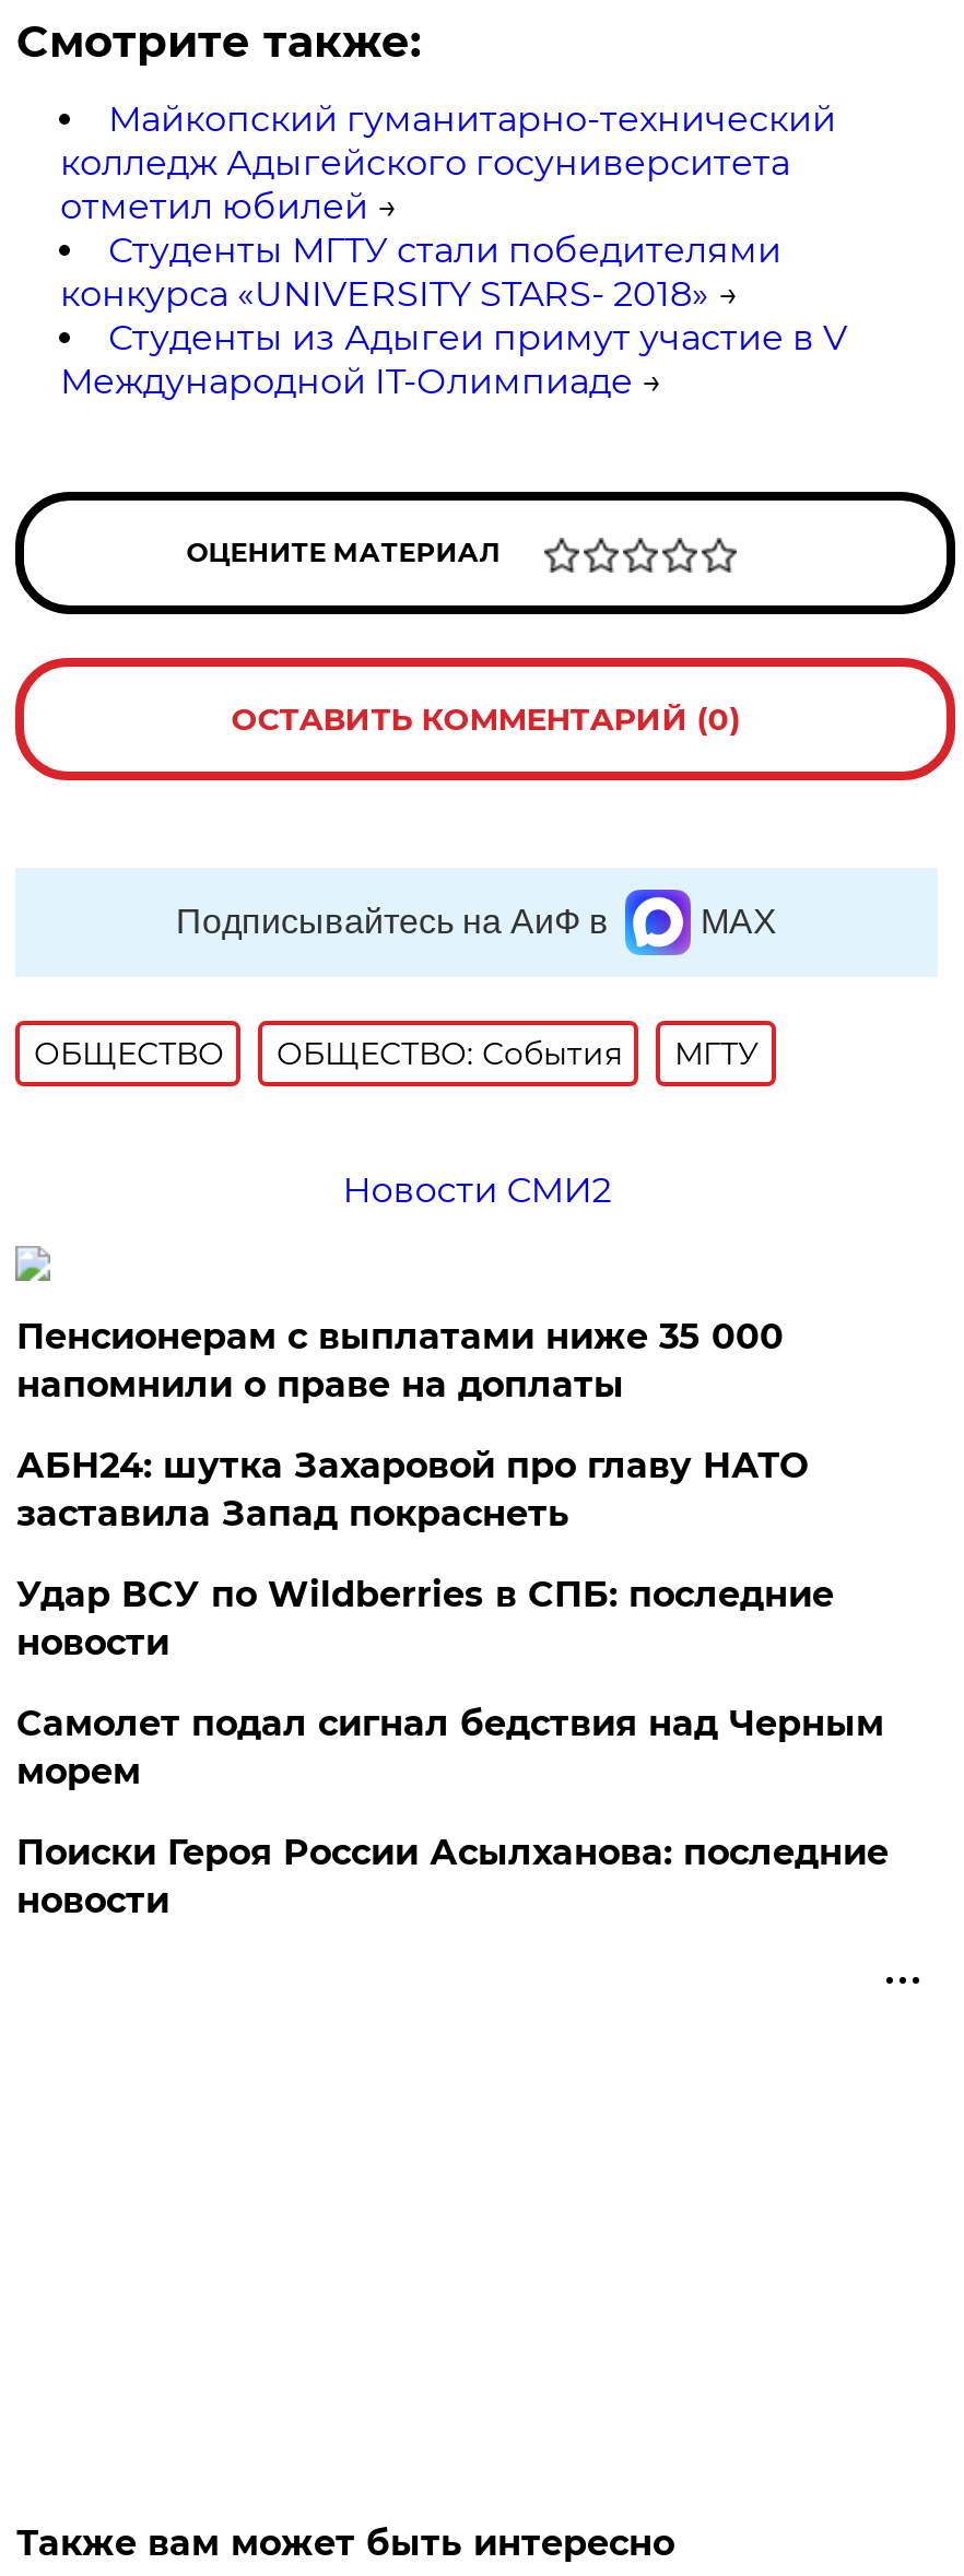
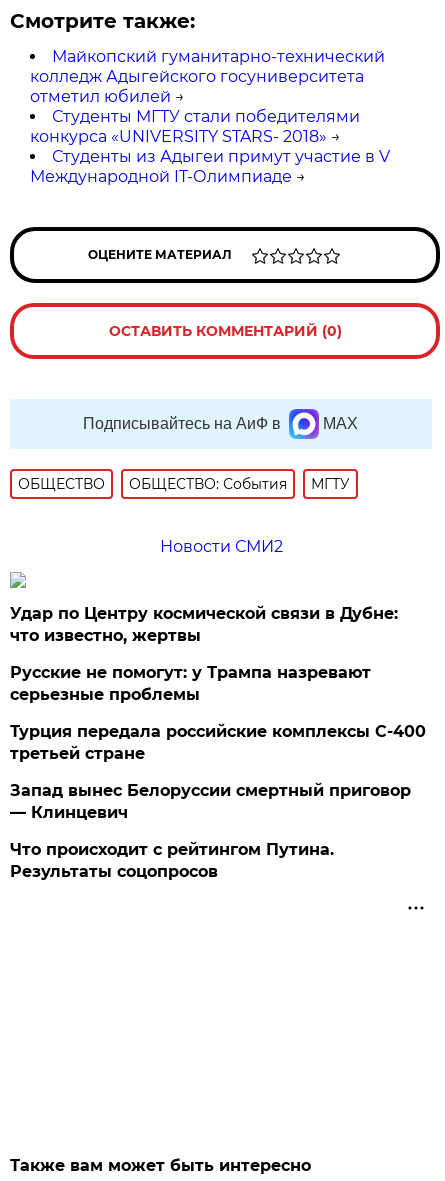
[16,1316,783,1406] Пенсионерам с выплатами ниже 35 000 | напомнили о праве на доплаты -> [10,604,398,645] Удар по Центру космической связи в Дубне: | что известно, жертвы
[16,1445,807,1535] АБН24: шутка Захаровой про главу НАТО | заставила Запад покраснеть -> [10,663,371,704] Русские не помогут: у Трампа назревают | серьезные проблемы
[16,1574,834,1664] Удар ВСУ по Wildberries в СПБ: последние | новости -> [10,722,426,763] Турция передала российские комплексы С-400 | третьей стране
[16,1703,884,1793] Самолет подал сигнал бедствия над Черным | морем -> [10,781,411,822] Запад вынес Белоруссии смертный приговор | — Клинцевич
[16,1832,888,1922] Поиски Героя России Асылханова: последние | новости -> [10,840,334,881] Что происходит с рейтингом Путина. | Результаты соцопросов

